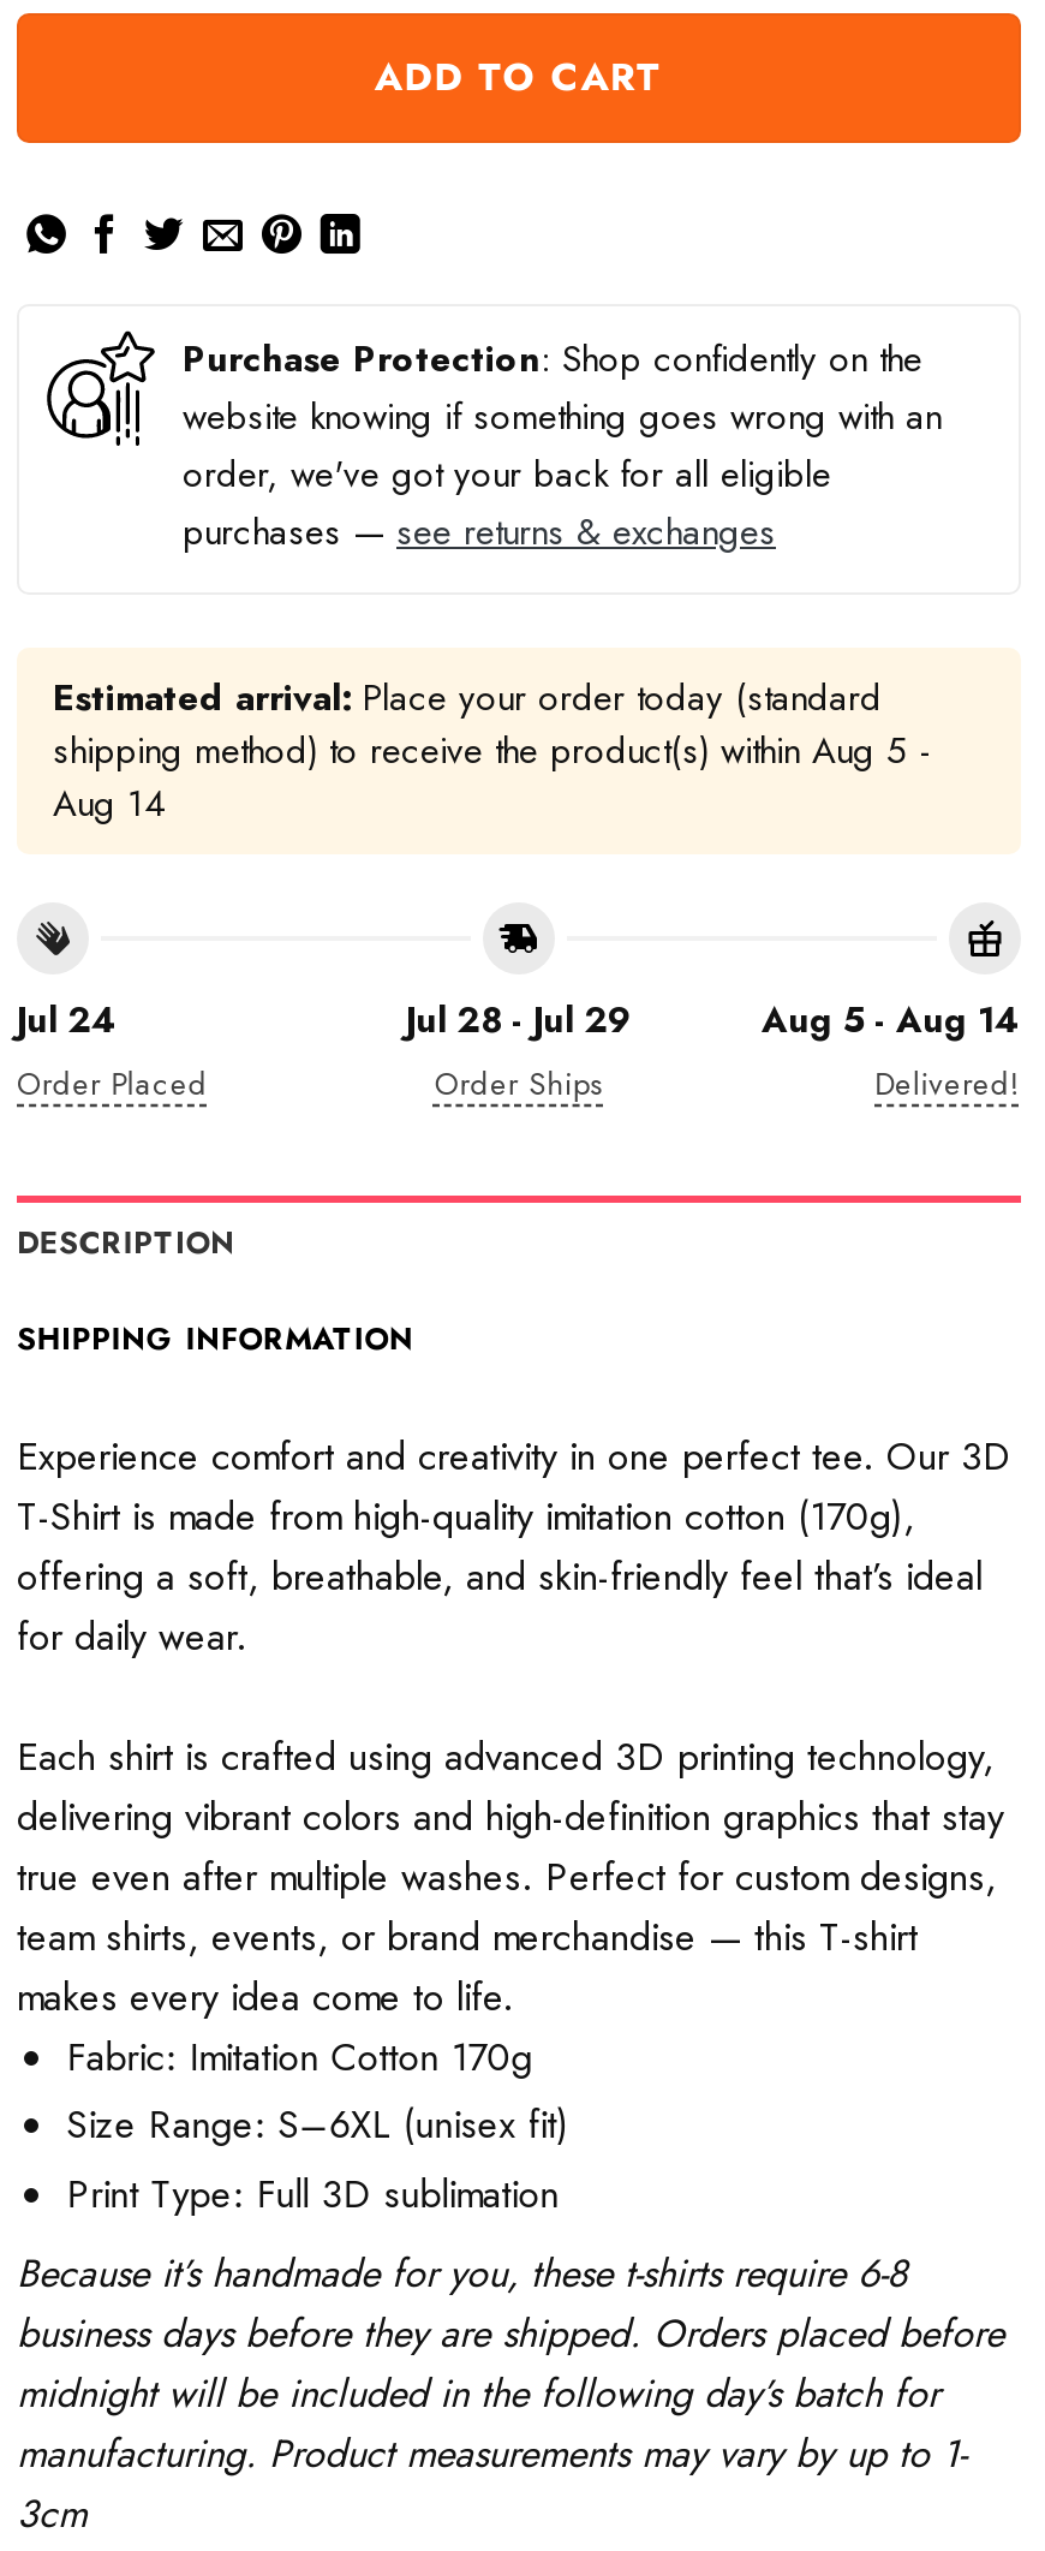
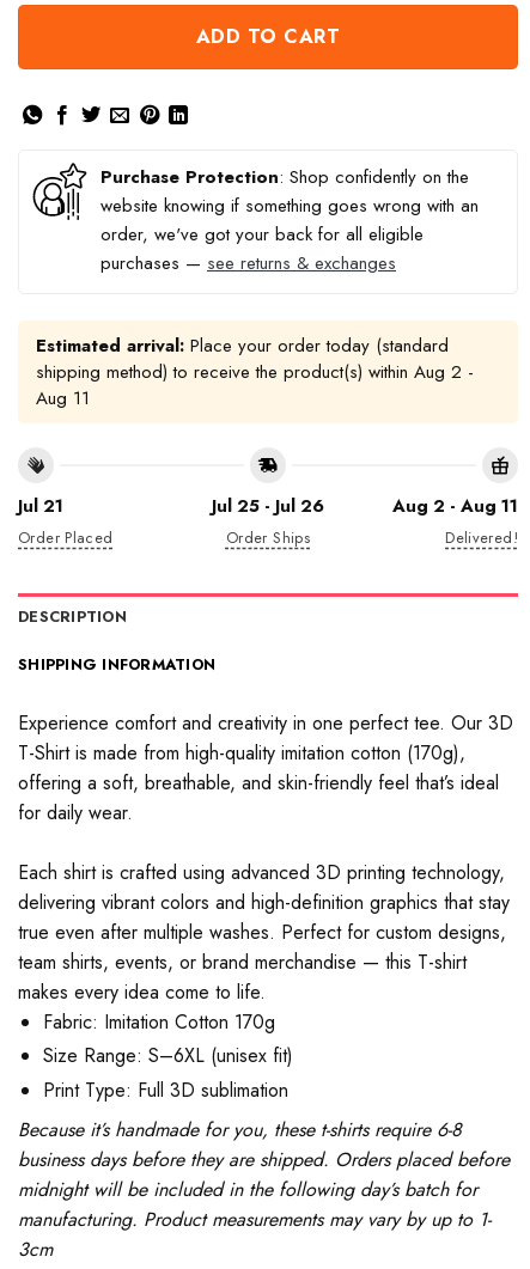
[53,724,932,777] shipping method) to receive the product(s) within Aug 5 - -> [36,359,474,385] shipping method) to receive the product(s) within Aug 2 -
[53,777,166,830] Aug 14 -> [36,385,90,411] Aug 11
[17,994,118,1045] Jul 24 -> [18,493,63,518] Jul 21
[406,994,632,1045] Jul 28 - Jul 29 -> [212,493,324,518] Jul 25 - Jul 26
[762,994,1021,1045] Aug 5 - Aug 14 -> [392,493,518,518] Aug 2 - Aug 11

